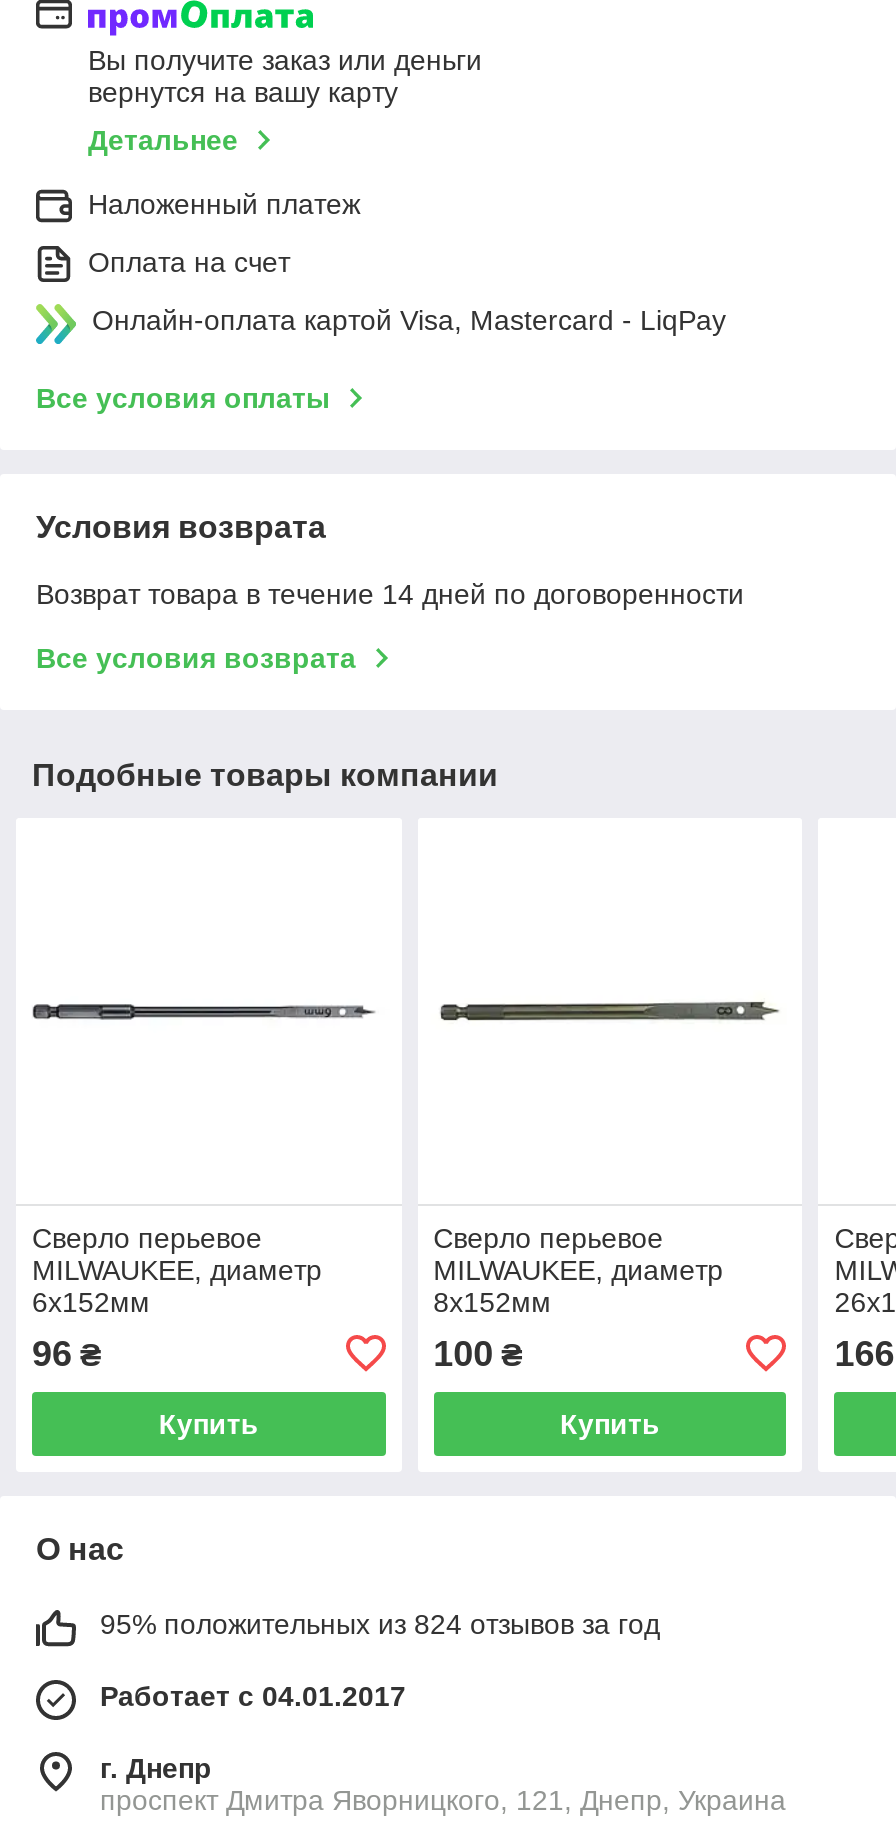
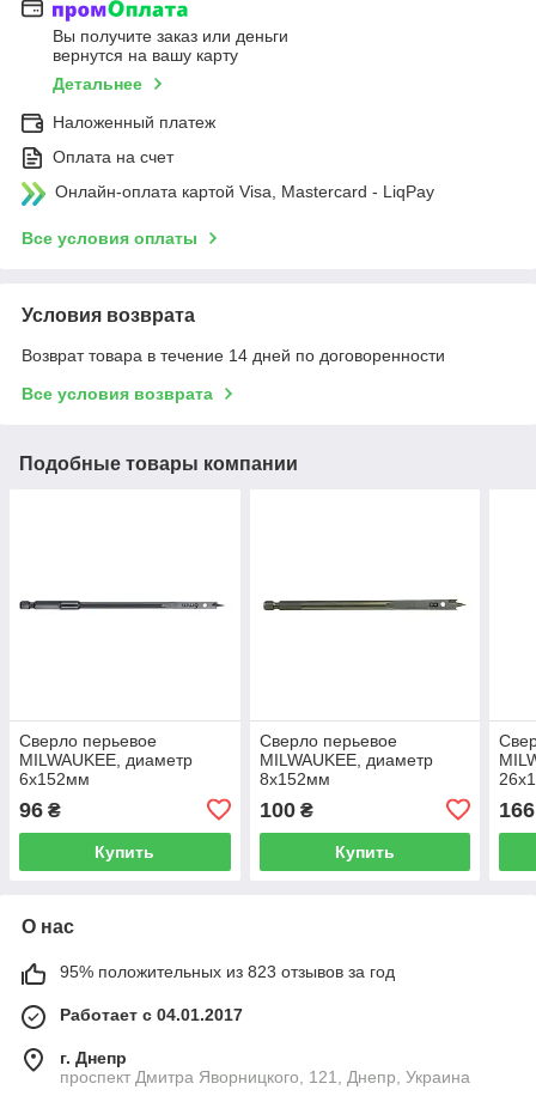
[100,1608,660,1640] 95% положительных из 824 отзывов за год -> [60,962,395,981] 95% положительных из 823 отзывов за год

